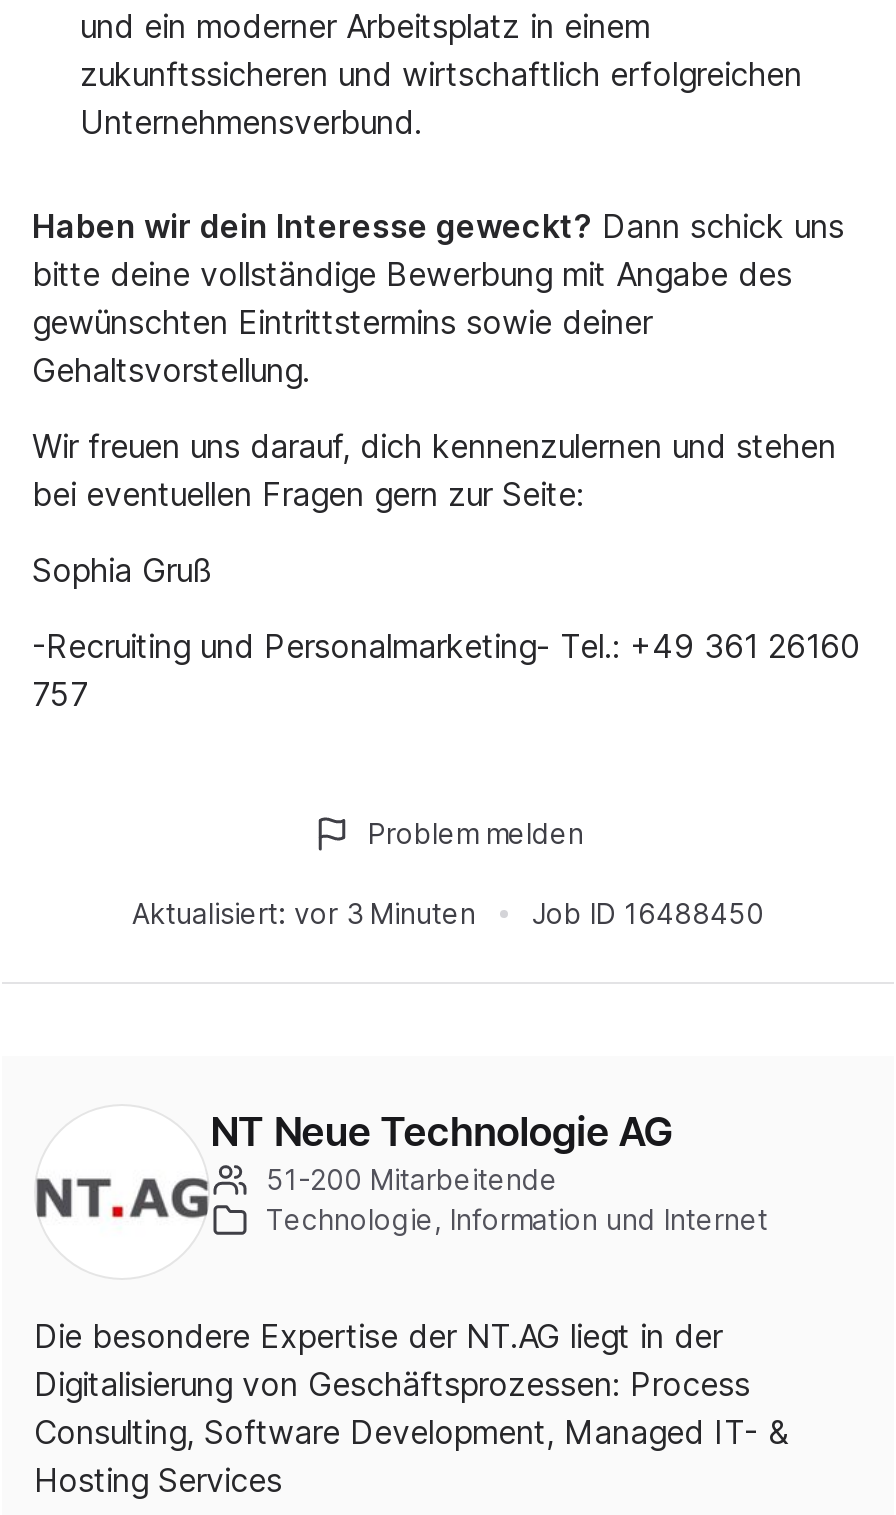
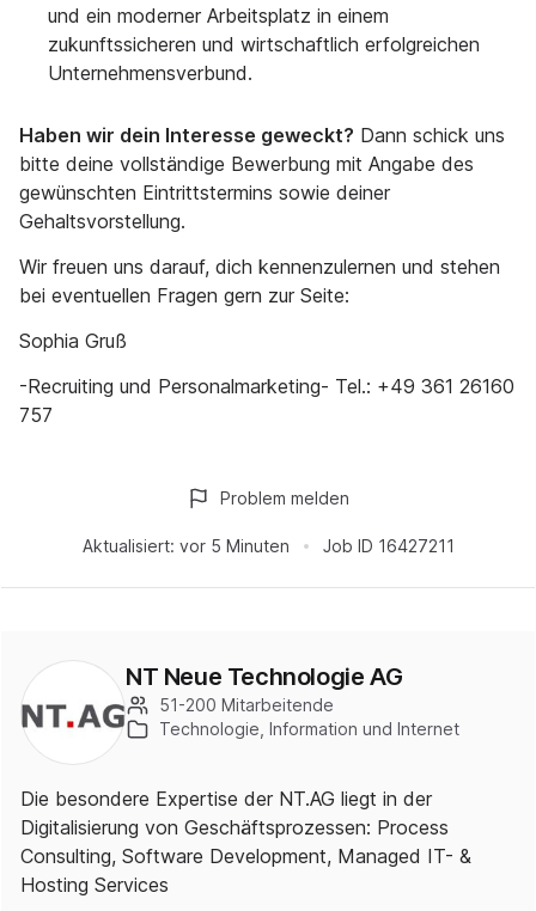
[132,896,476,930] Aktualisiert: vor 3 Minuten -> [82,536,289,556] Aktualisiert: vor 5 Minuten
[532,896,764,930] Job ID 16488450 -> [322,536,454,556] Job ID 16427211

